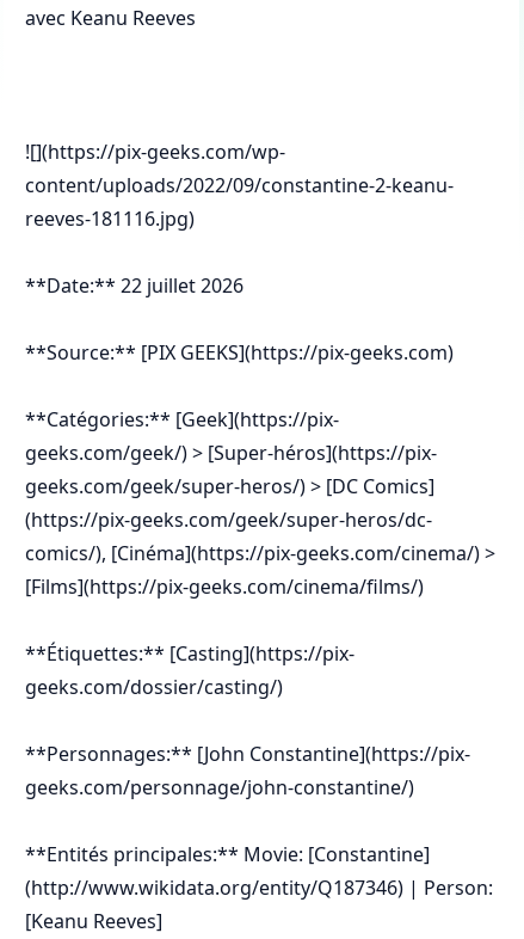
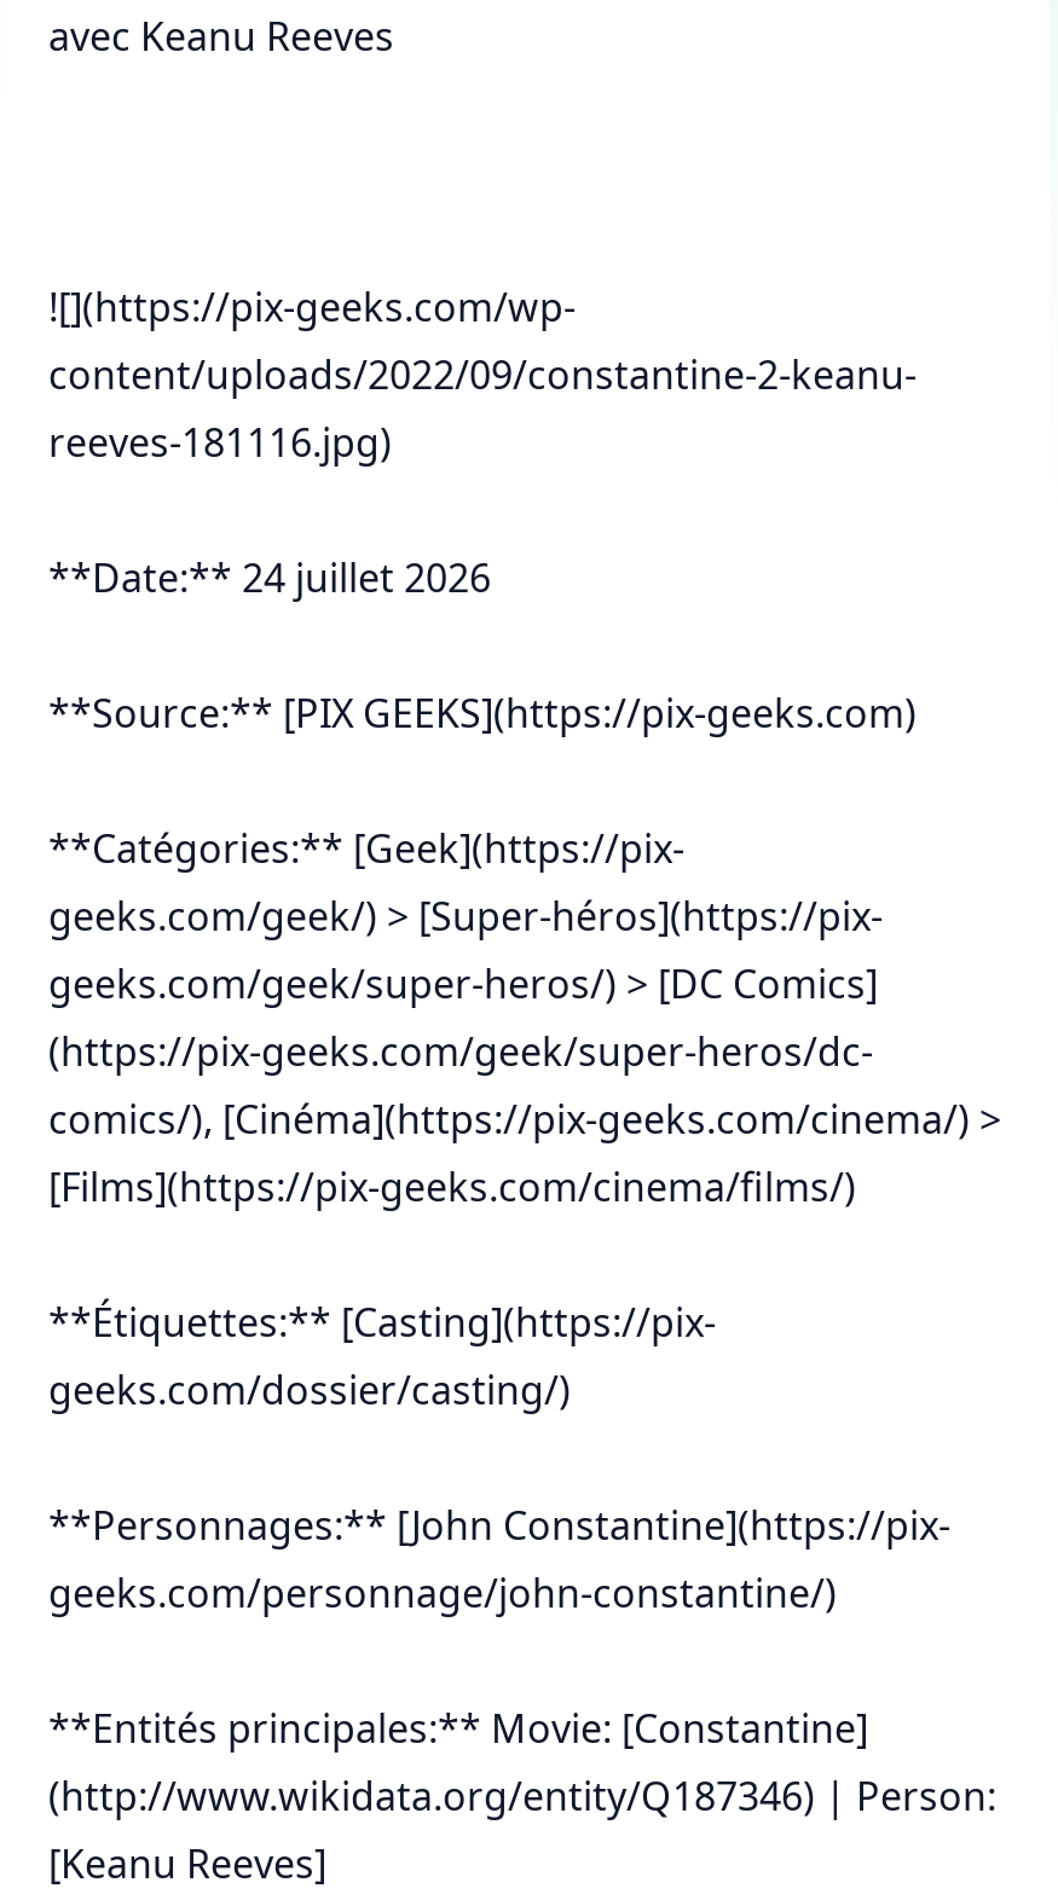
[25,272,243,299] **Date:** 22 juillet 2026 -> [48,551,491,604] **Date:** 24 juillet 2026

